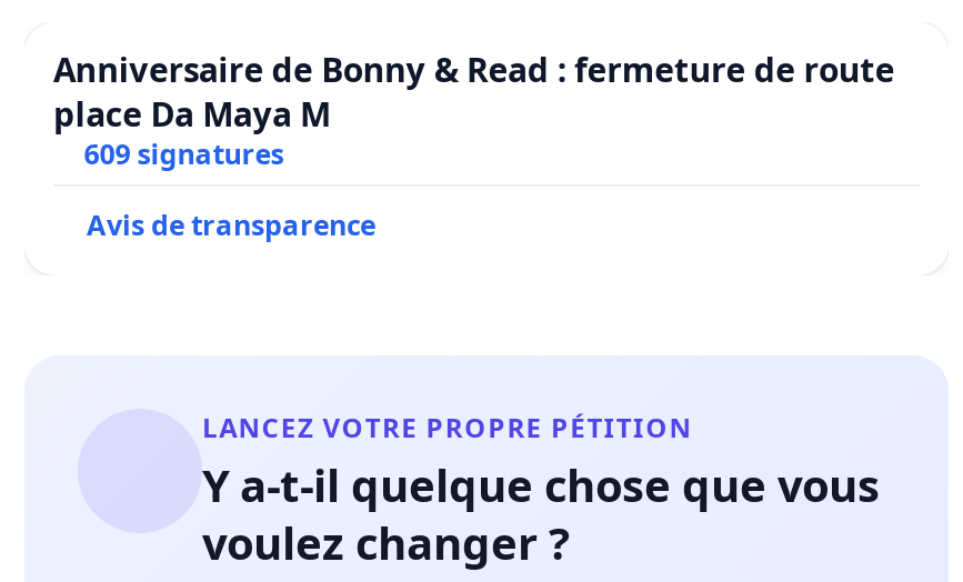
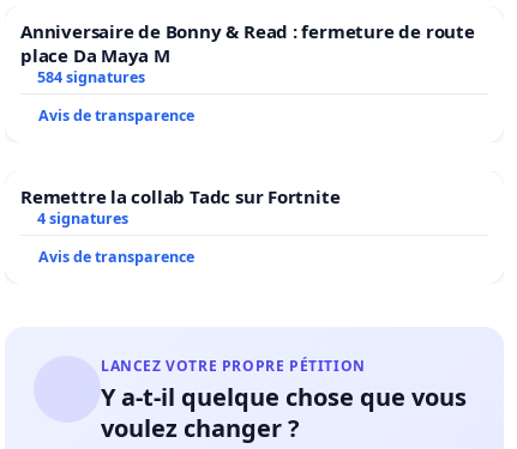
[84,135,284,173] 609 signatures -> [20,67,340,229] 584 signatures | Avis de transparence | Remettre la collab Tadc sur Fortnite | 4 signatures

